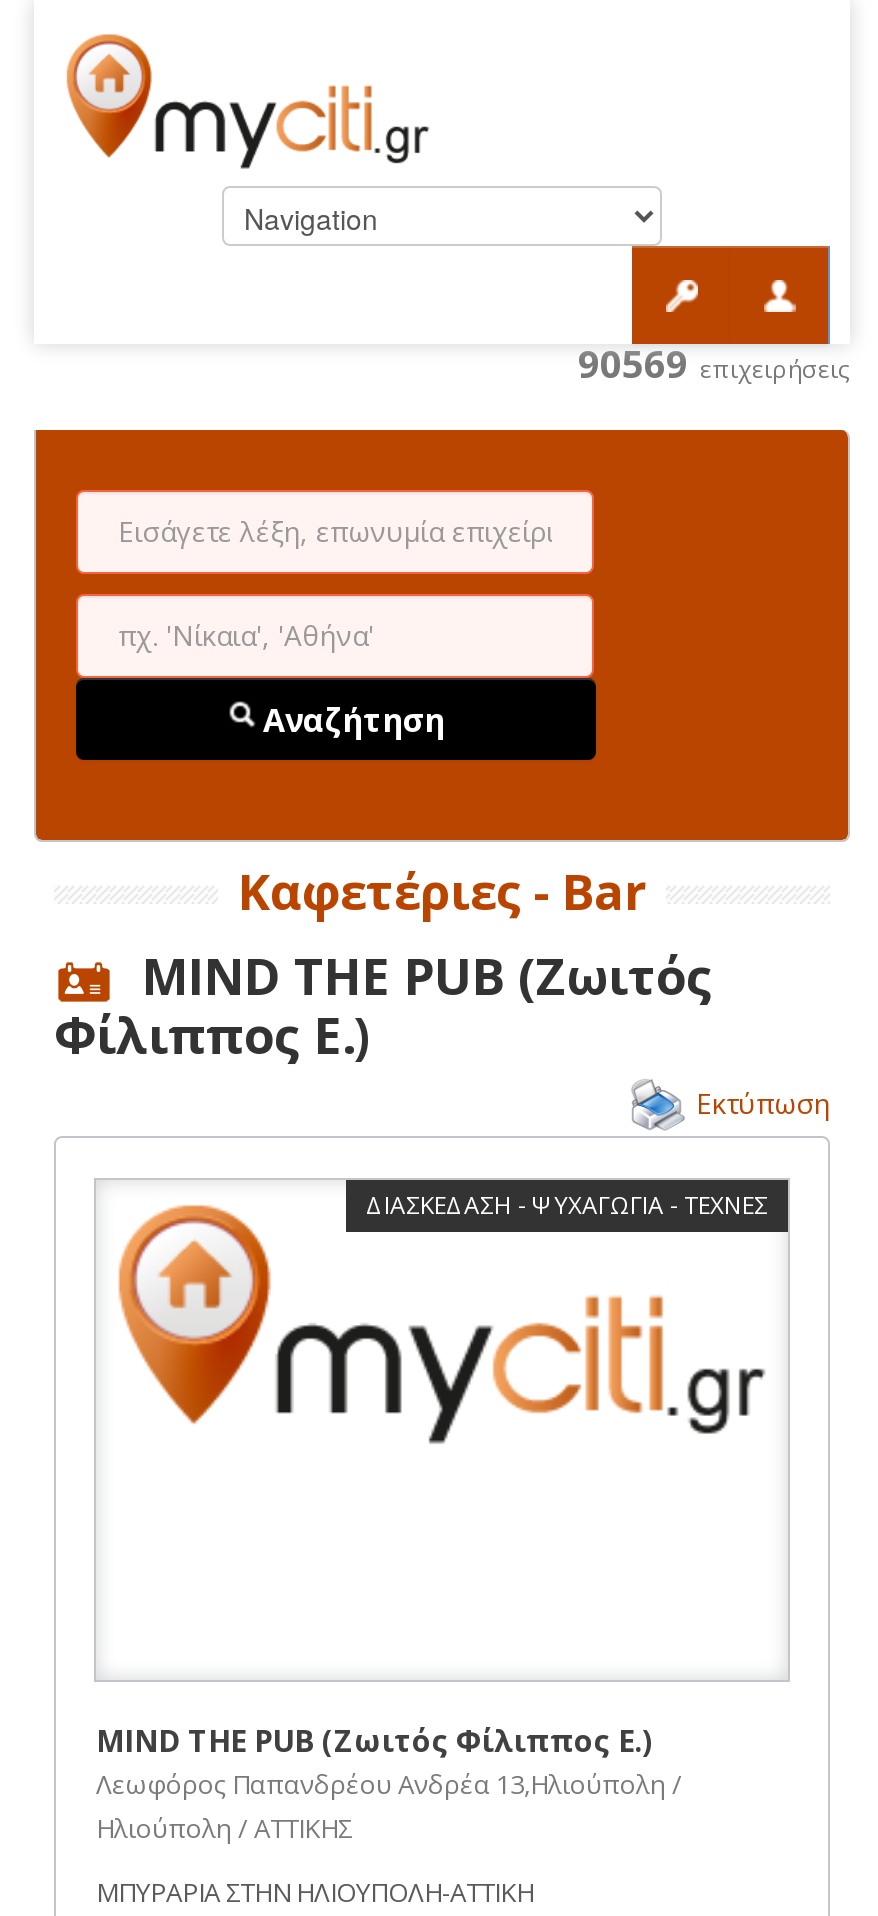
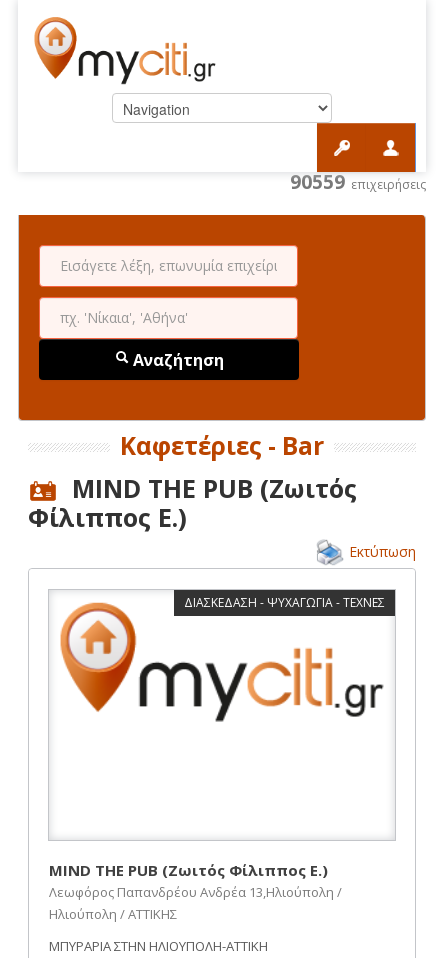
[578,337,850,389] 90569επιχειρήσεις -> [290,169,426,195] 90559επιχειρήσεις

